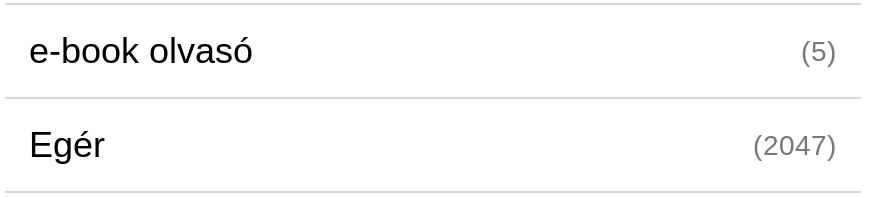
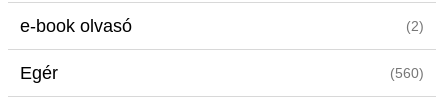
[801,35,837,67] (5) -> [406,18,424,34] (2)
[753,129,837,161] (2047) -> [390,65,424,81] (560)

